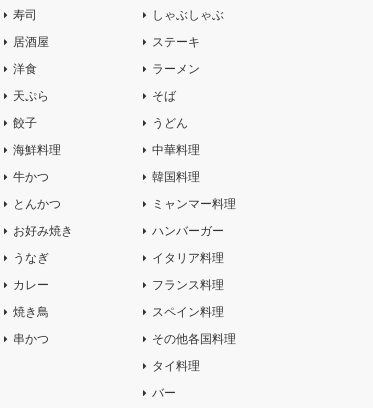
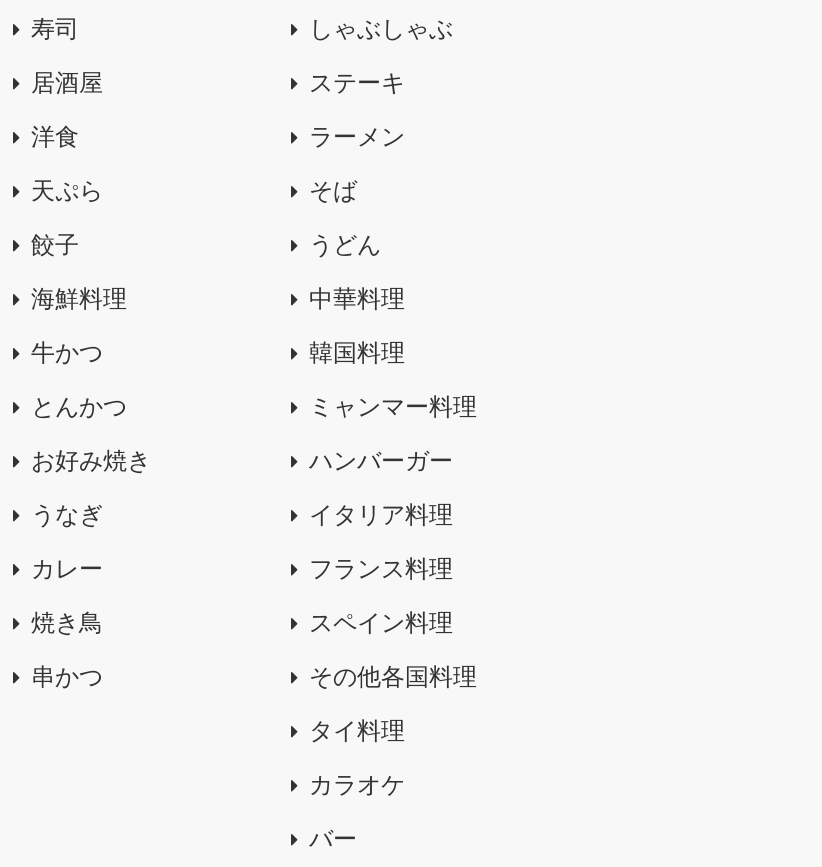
none -> [309,771,405,799] カラオケ

